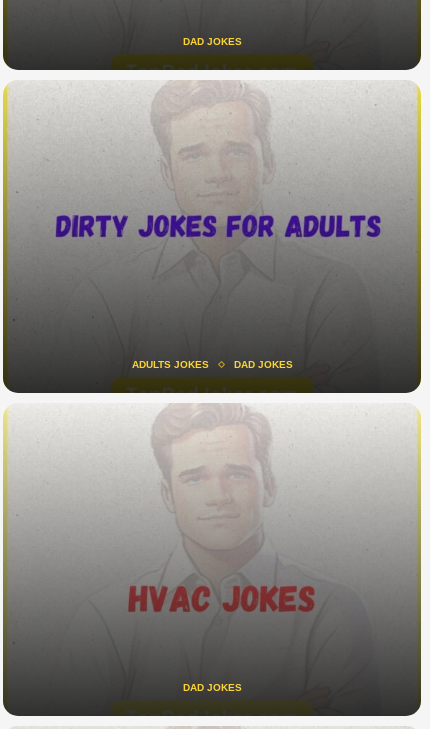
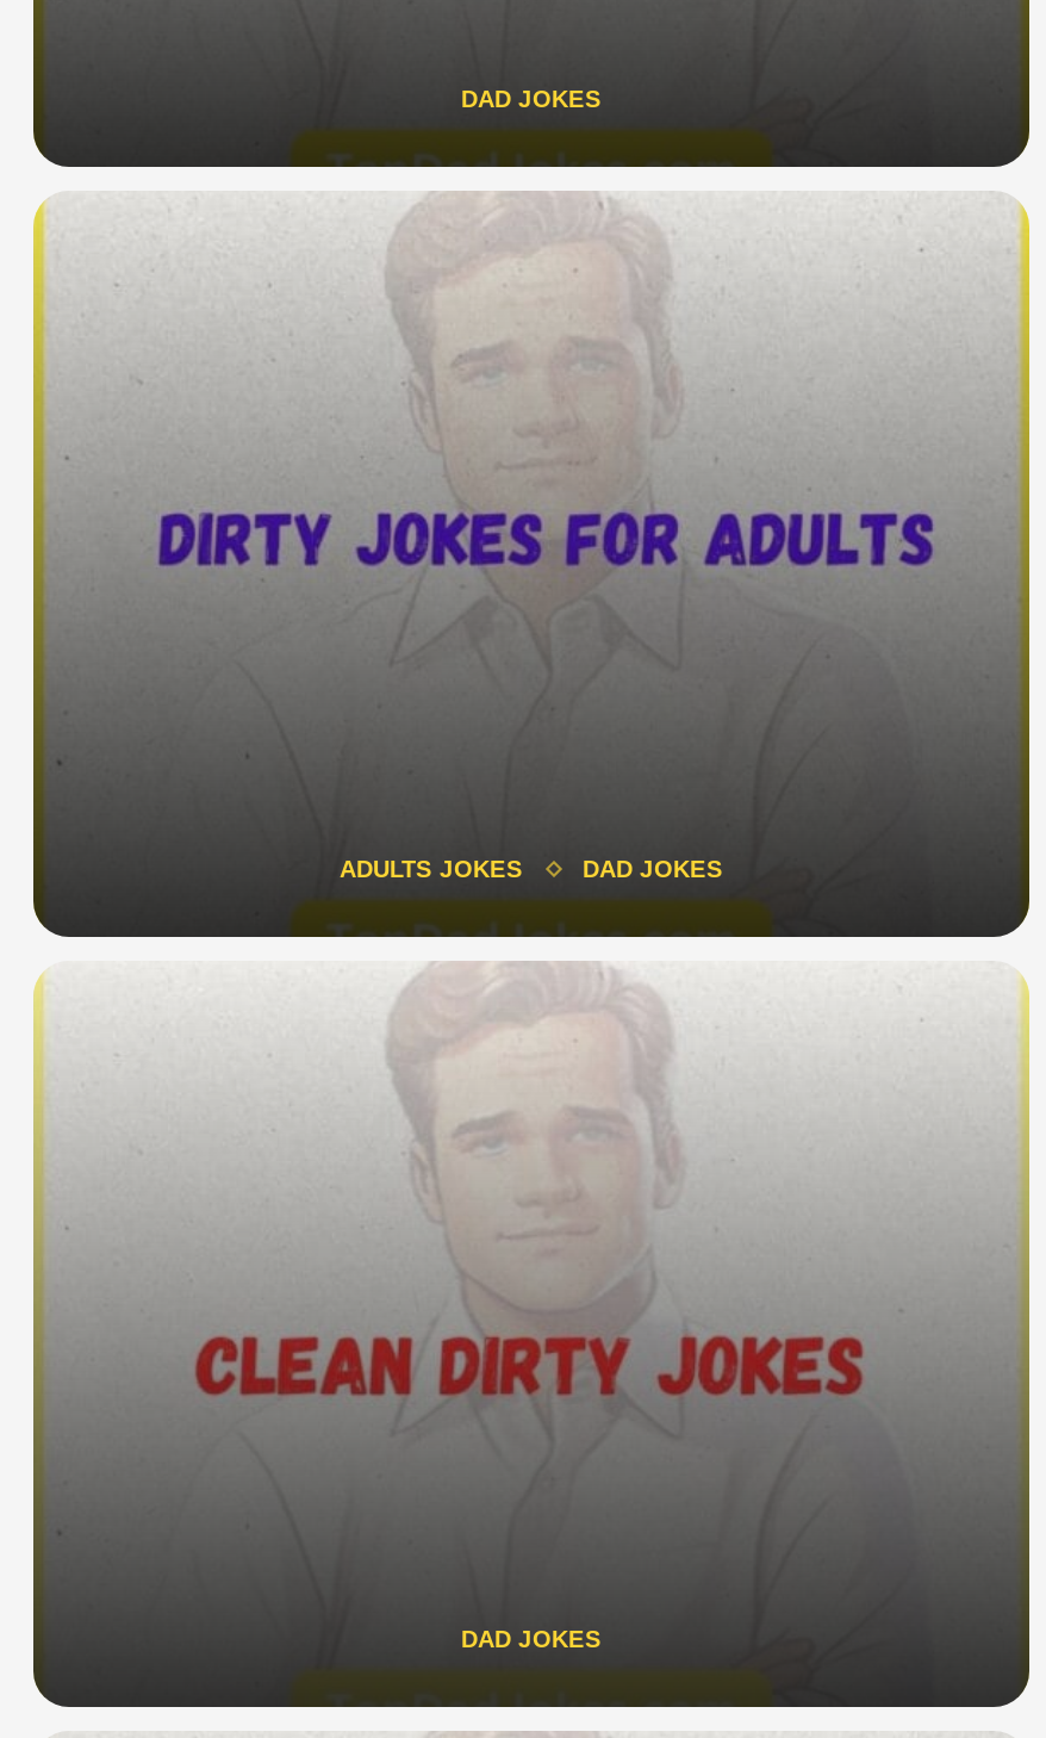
[72,561,351,612] [image] -> [195,1335,865,1457] [image]

